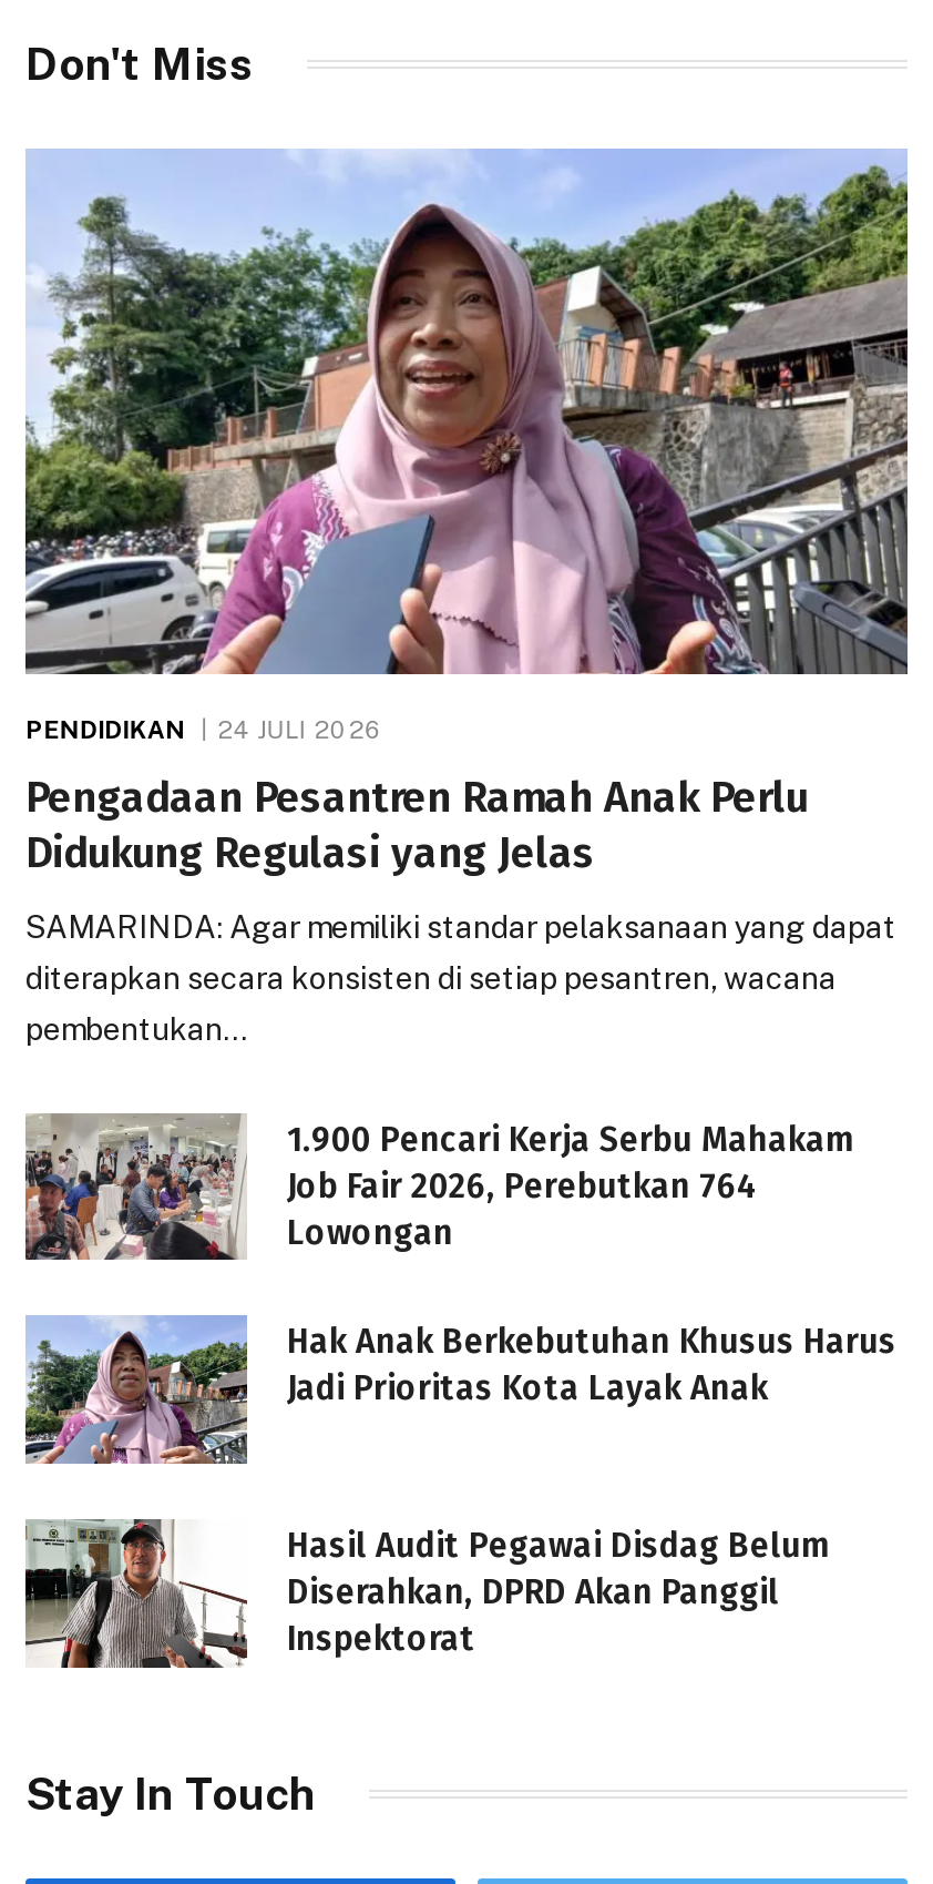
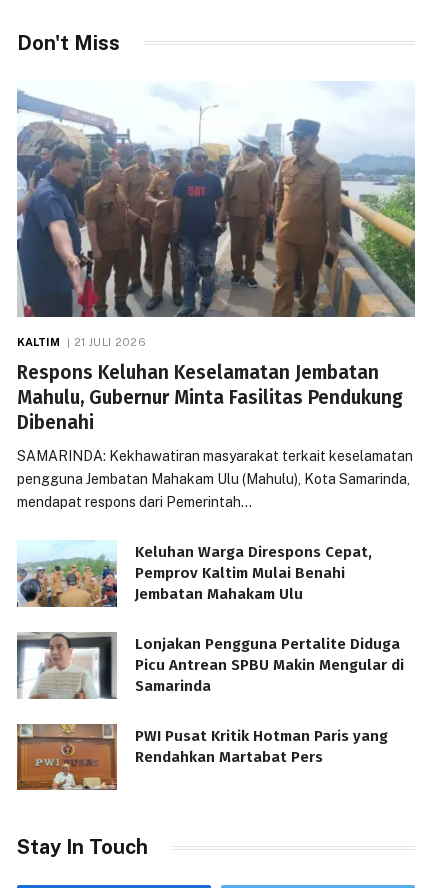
[23,147,910,743] [image] | PENDIDIKAN | 24 JULI 2026 -> [16,82,415,348] [image] | KALTIM | 21 JULI 2026
[25,772,808,878] Pengadaan Pesantren Ramah Anak Perlu | Didukung Regulasi yang Jelas -> [17,361,403,434] Respons Keluhan Keselamatan Jembatan | Mahulu, Gubernur Minta Fasilitas Pendukung | Dibenahi
[25,909,896,1047] SAMARINDA: Agar memiliki standar pelaksanaan yang dapat | diterapkan secara konsisten di setiap pesantren, wacana | pembentukan… -> [17,448,413,510] SAMARINDA: Kekhawatiran masyarakat terkait keselamatan | pengguna Jembatan Mahakam Ulu (Mahulu), Kota Samarinda, | mendapat respons dari Pemerintah…
[23,1119,852,1261] [image] | 1.900 Pencari Kerja Serbu Mahakam | Job Fair 2026, Perebutkan 764 | Lowongan -> [17,541,372,608] [image] | Keluhan Warga Direspons Cepat, | Pemprov Kaltim Mulai Benahi | Jembatan Mahakam Ulu
[25,1314,896,1465] [image] | Hak Anak Berkebutuhan Khusus Harus | Jadi Prioritas Kota Layak Anak -> [17,631,404,699] [image] | Lonjakan Pengguna Pertalite Diduga | Picu Antrean SPBU Makin Mengular di | Samarinda
[23,1520,828,1669] [image] | Hasil Audit Pegawai Disdag Belum | Diserahkan, DPRD Akan Panggil | Inspektorat -> [16,723,388,791] [image] | PWI Pusat Kritik Hotman Paris yang | Rendahkan Martabat Pers

